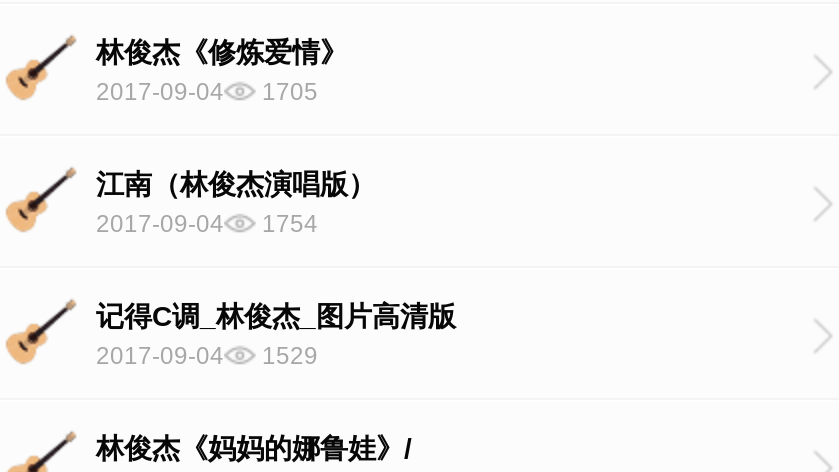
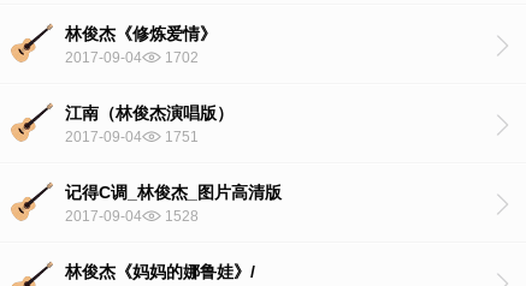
[96,78,318,106] 2017-09-04 1705 -> [65,50,199,66] 2017-09-04 1702
[96,210,318,238] 2017-09-04 1754 -> [65,129,199,146] 2017-09-04 1751
[96,342,318,370] 2017-09-04 1529 -> [65,208,199,225] 2017-09-04 1528

